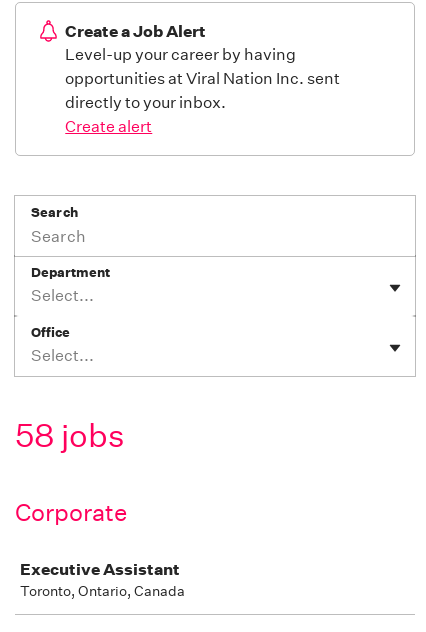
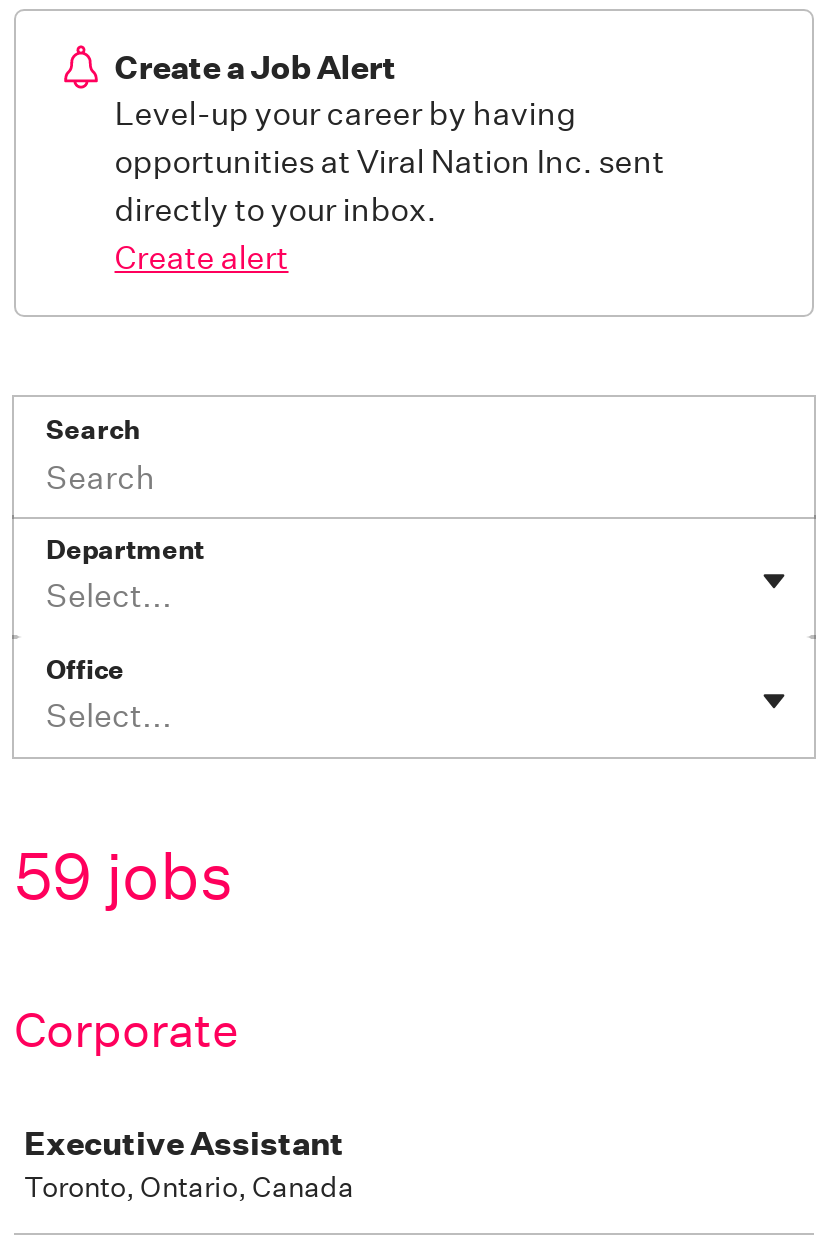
[15,416,125,455] 58 jobs -> [14,837,234,915] 59 jobs

